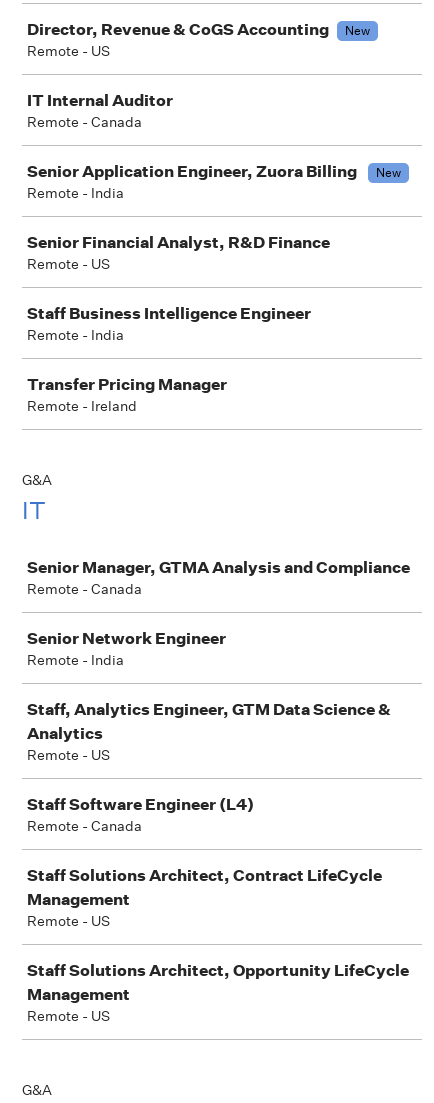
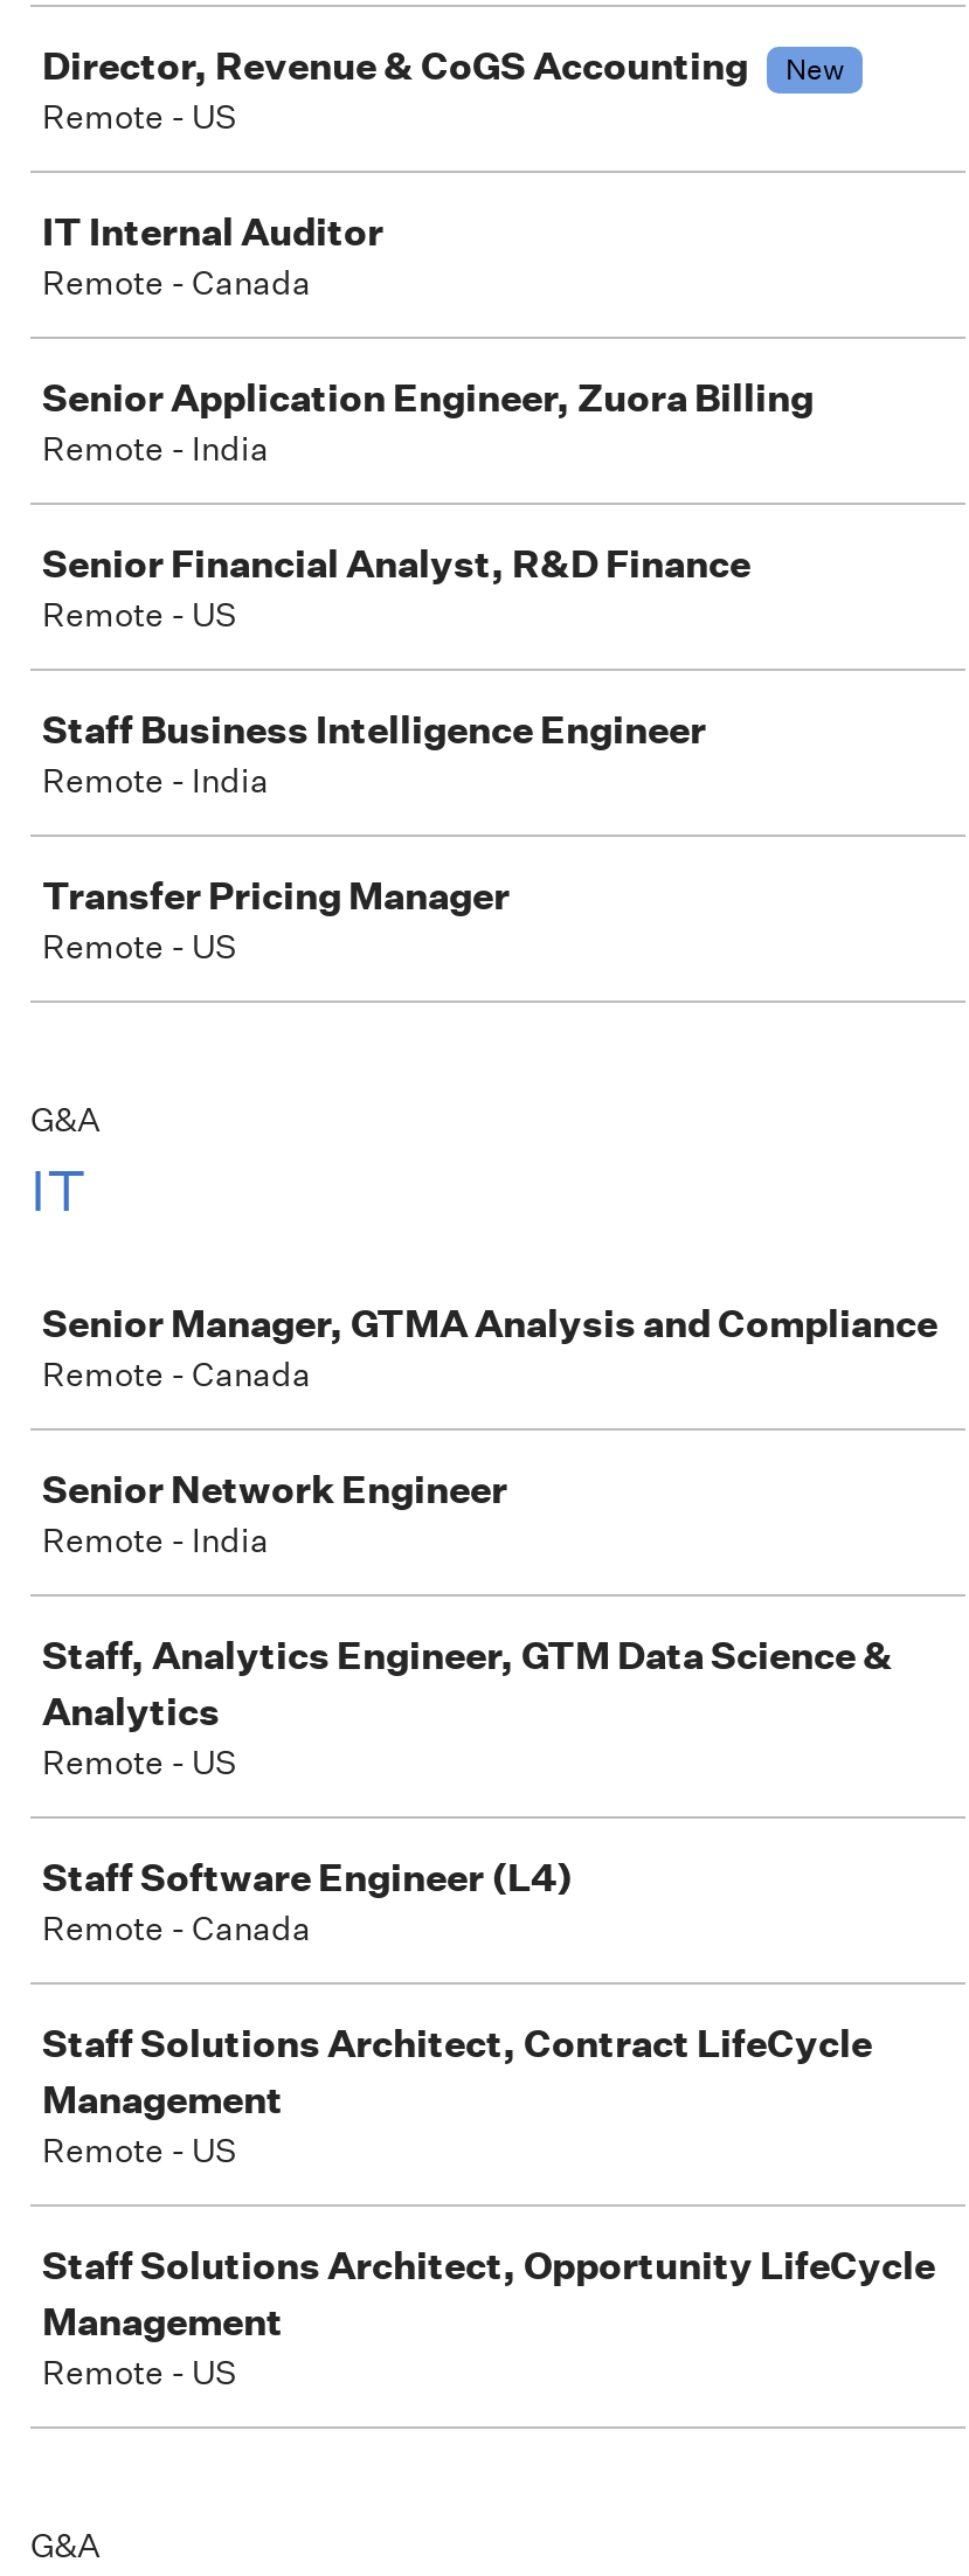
[376,164,401,181] New -> none
[27,397,137,415] Remote - Ireland -> [42,926,236,968] Remote - US

